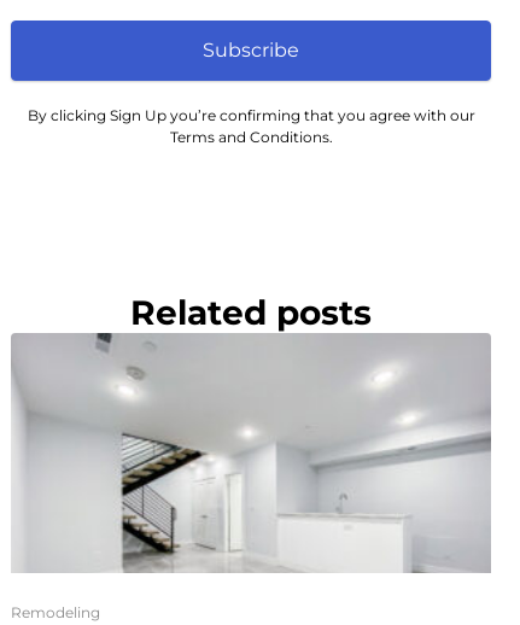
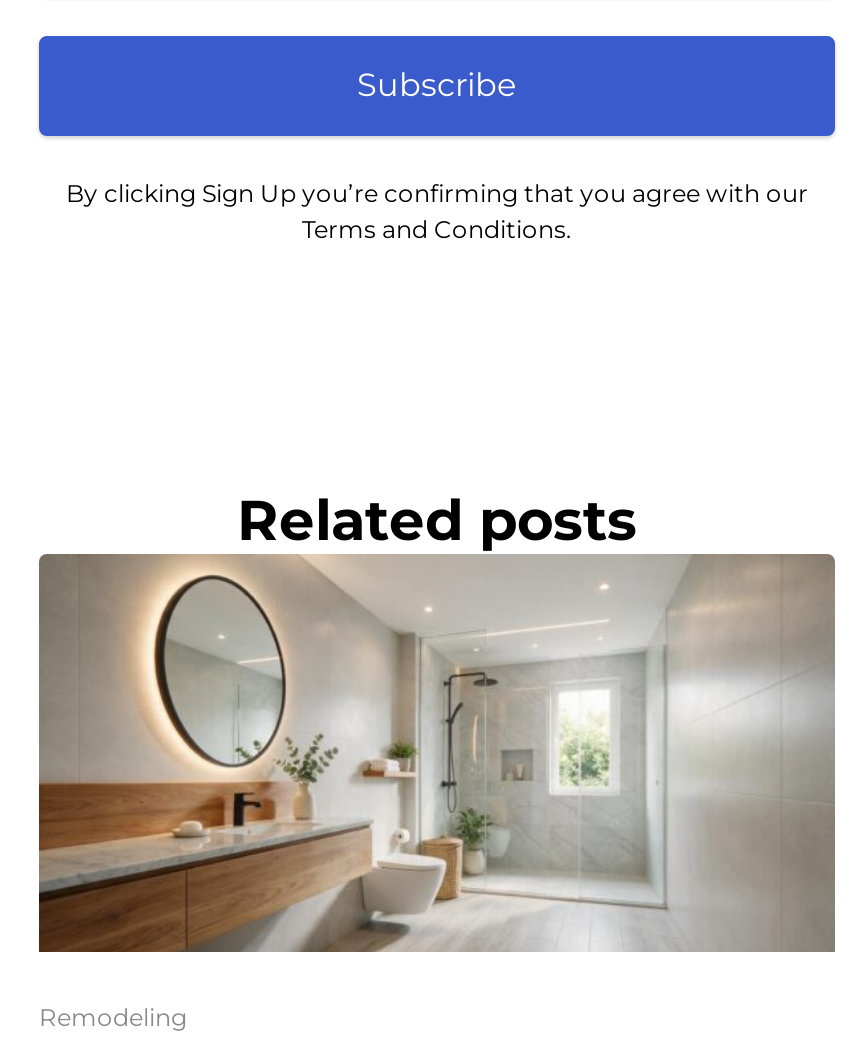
[11,332,490,573] [image] -> [37,554,835,954] [image]

